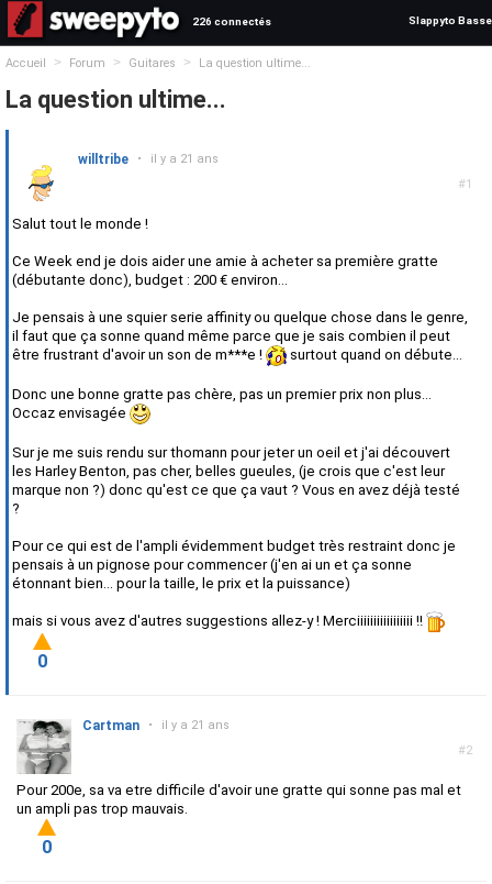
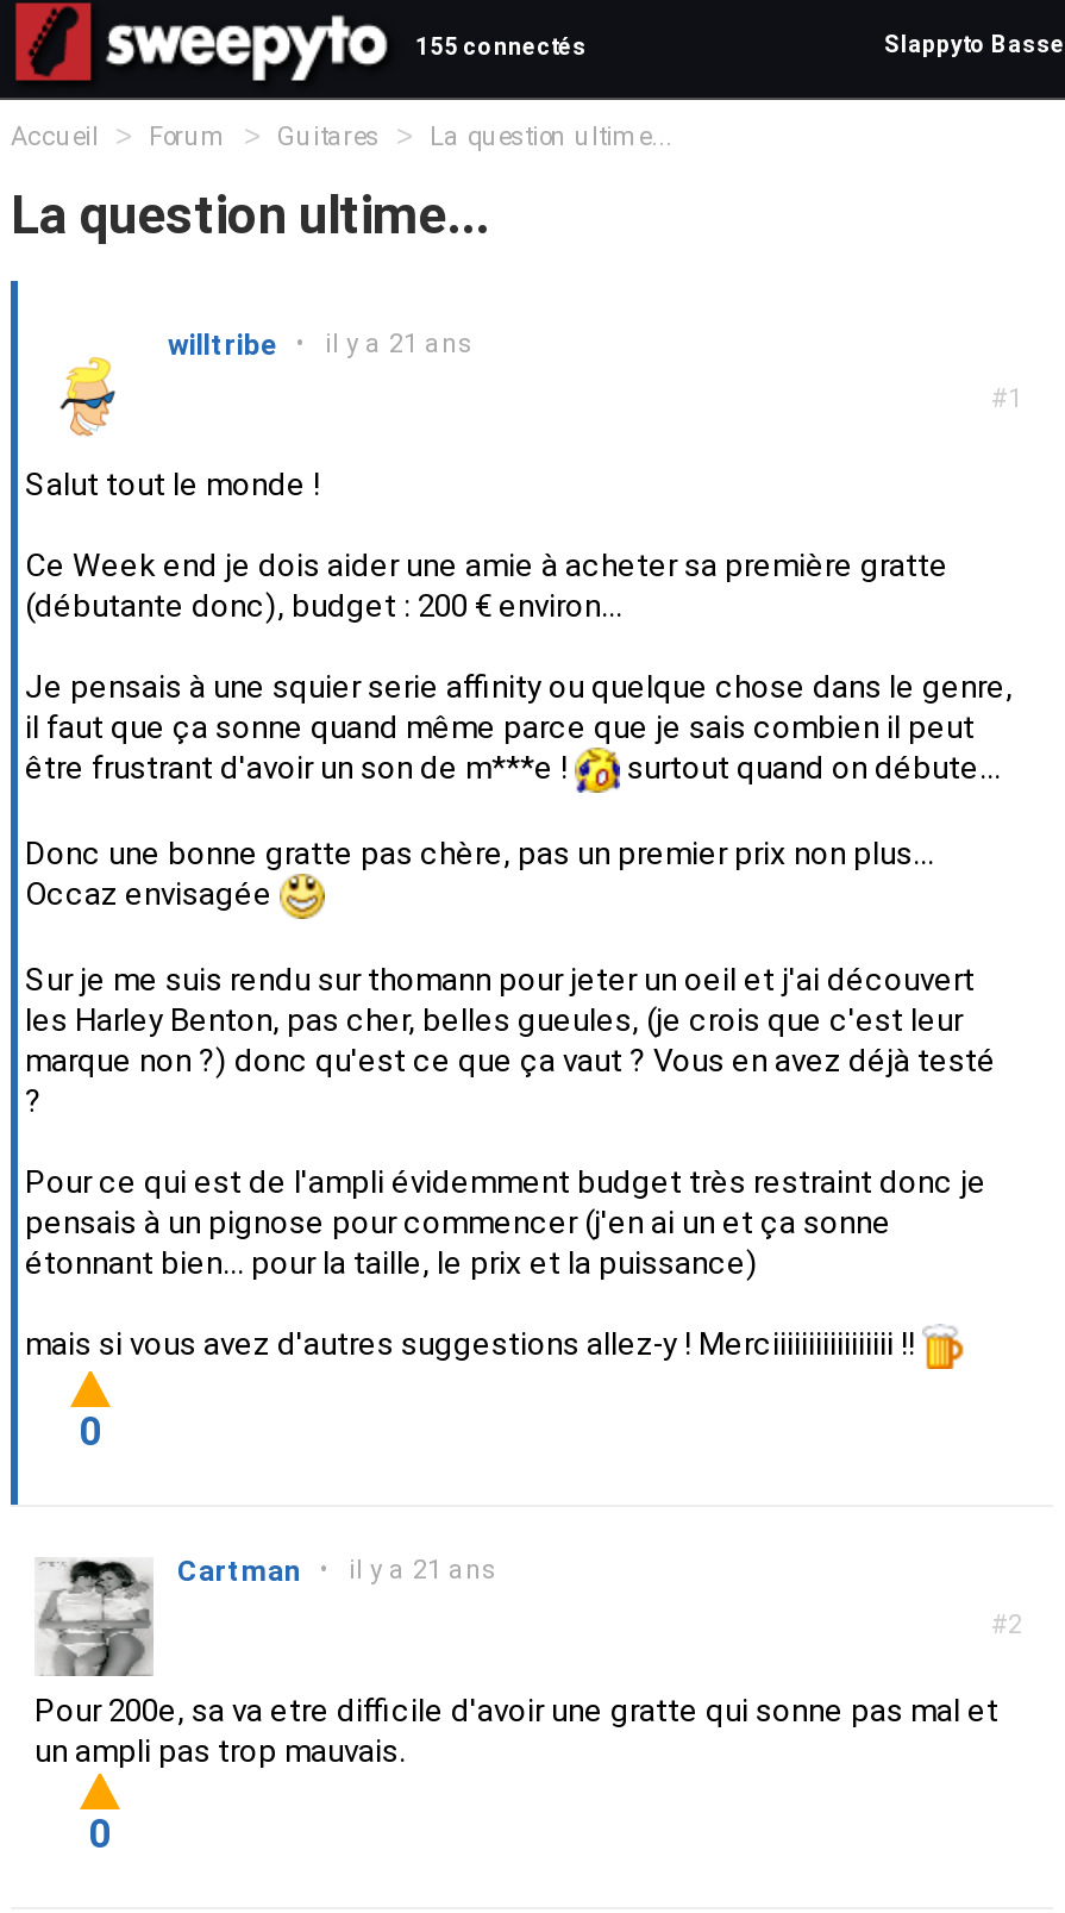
[192,15,271,27] 226 connectés -> [415,33,587,60] 155 connectés

